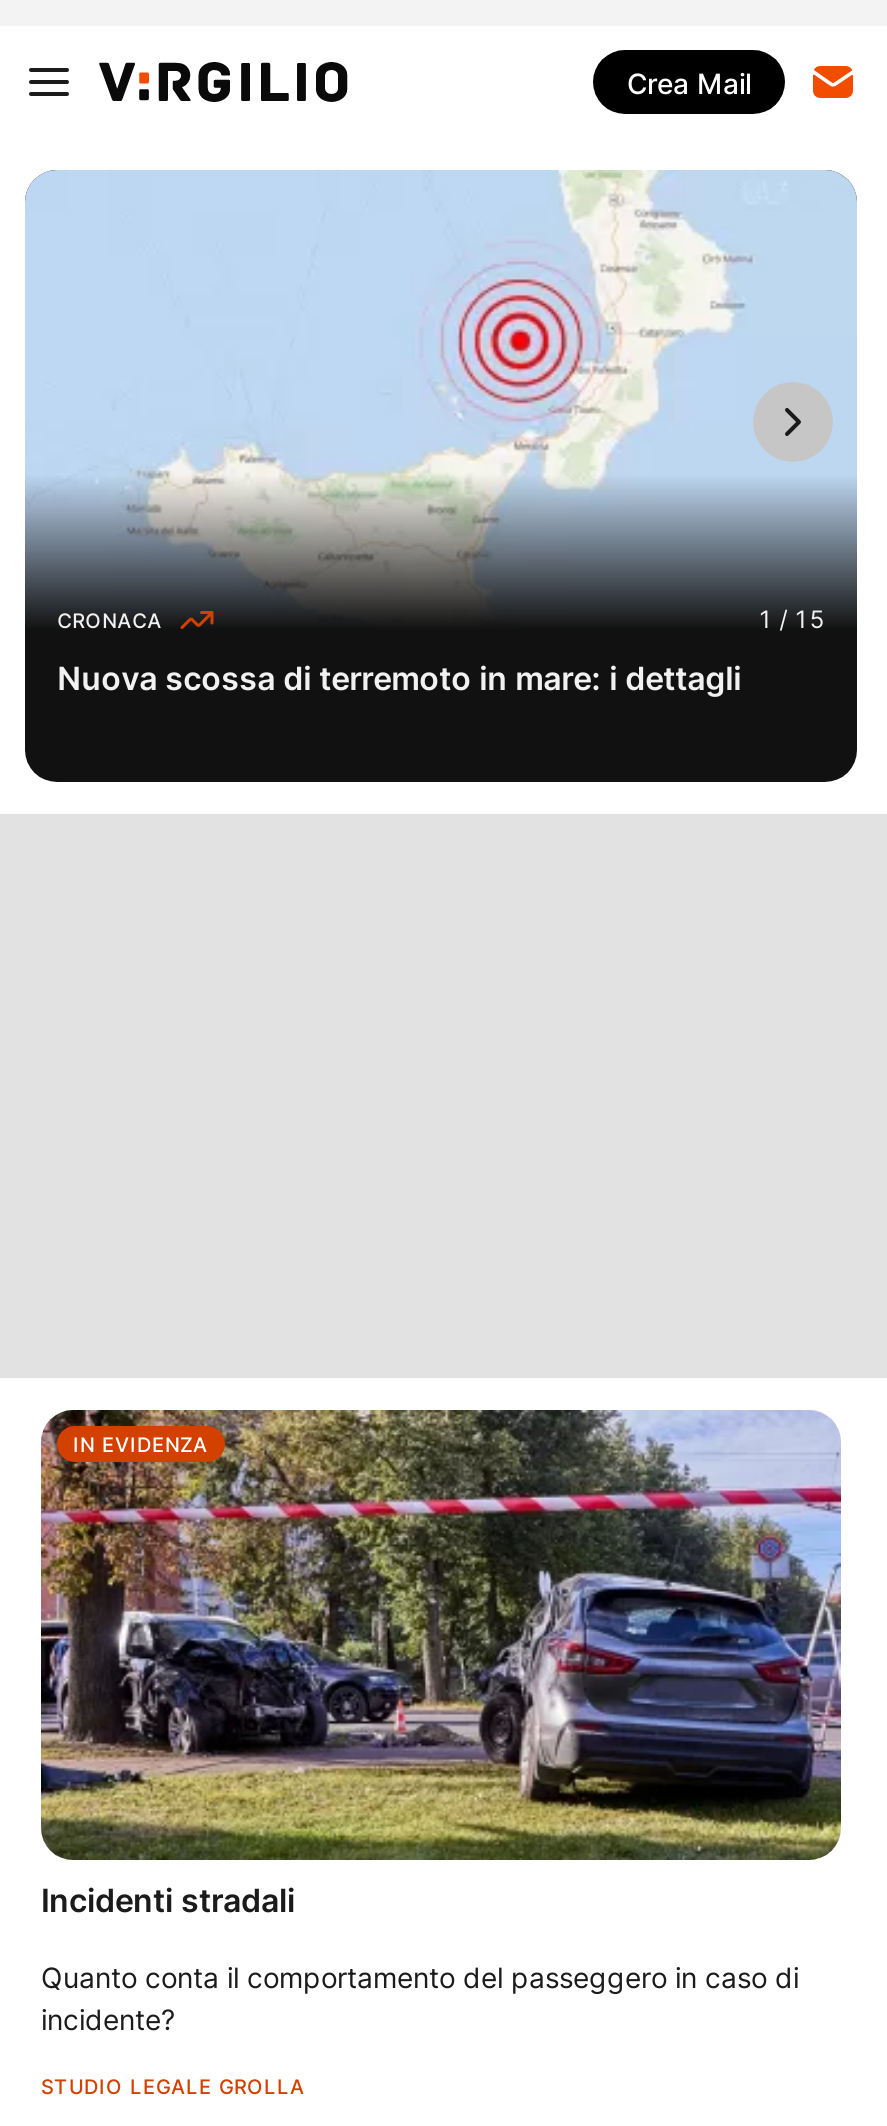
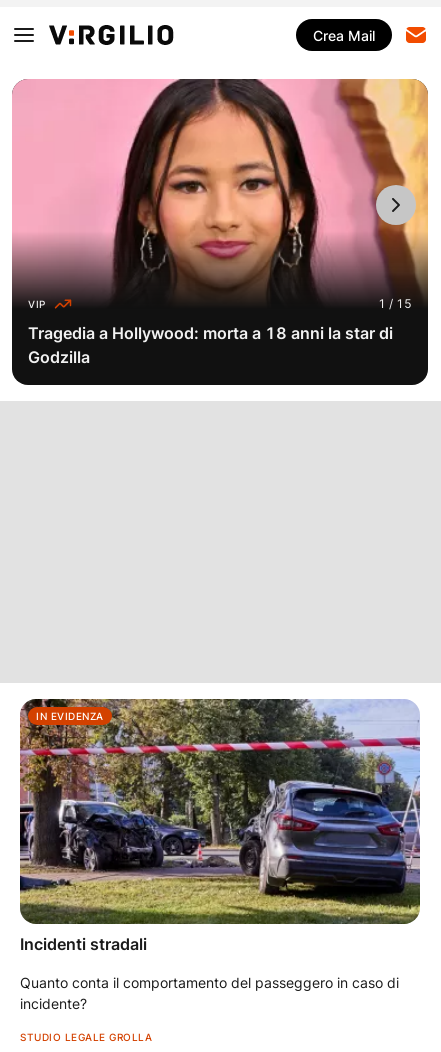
[25,170,857,631] [image] | CRONACA -> [12,78,429,310] [image] | VIP
[57,658,741,698] Nuova scossa di terremoto in mare: i dettagli -> [28,323,393,367] Tragedia a Hollywood: morta a 18 anni la star di | Godzilla

